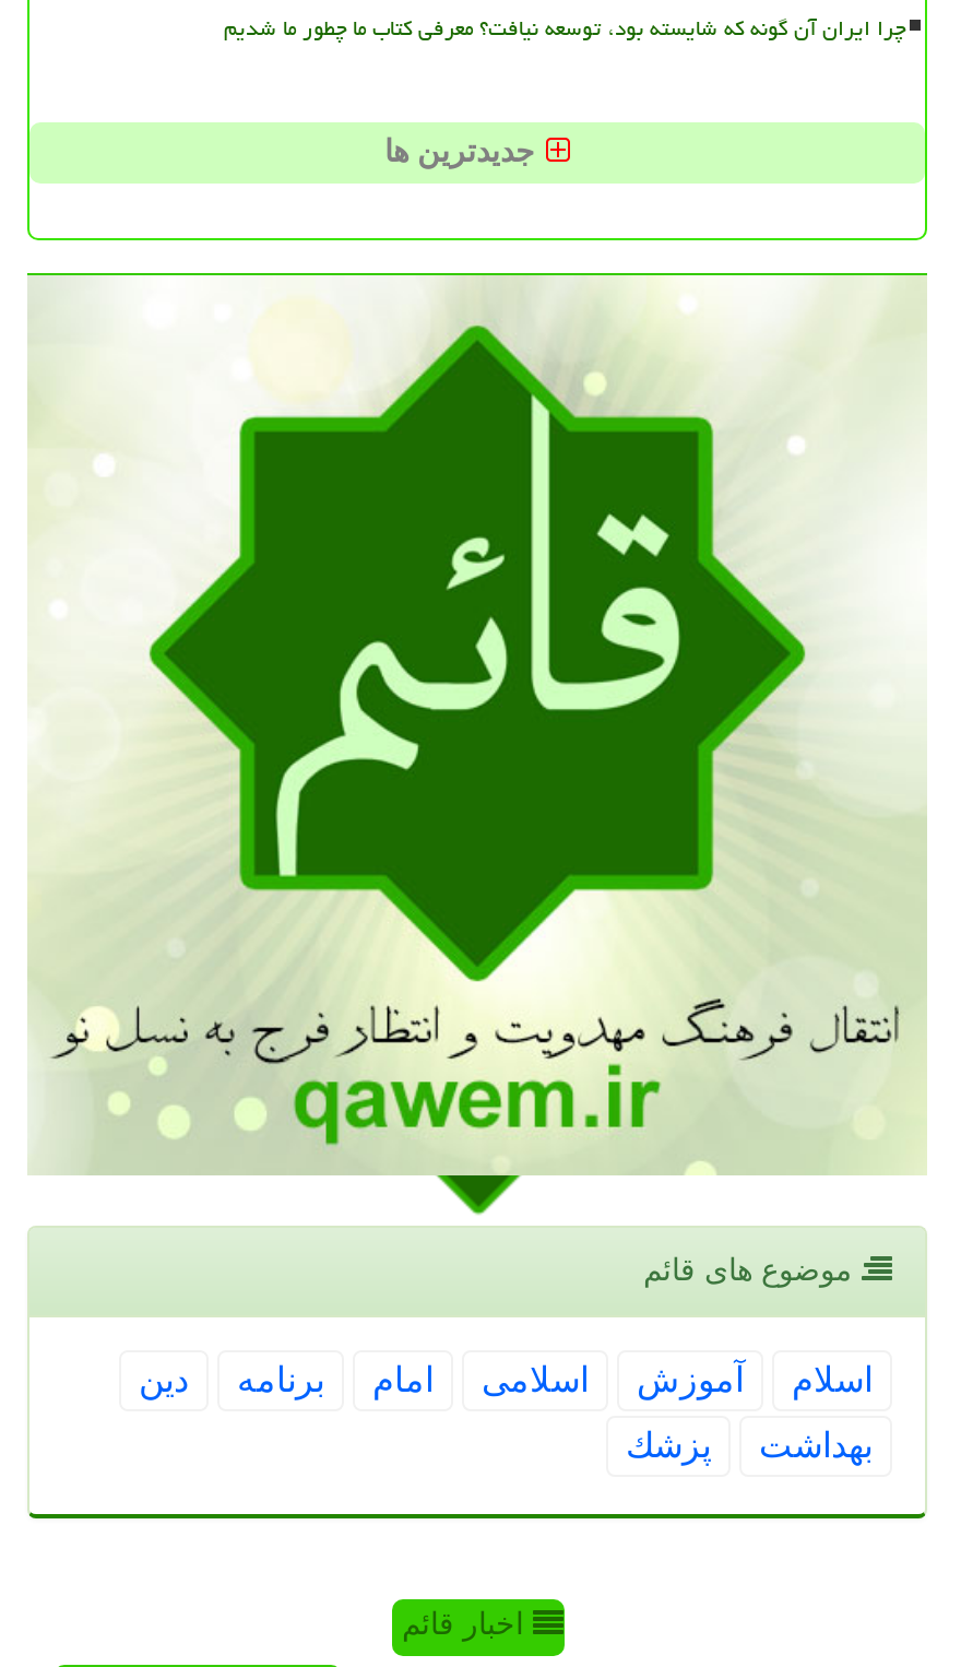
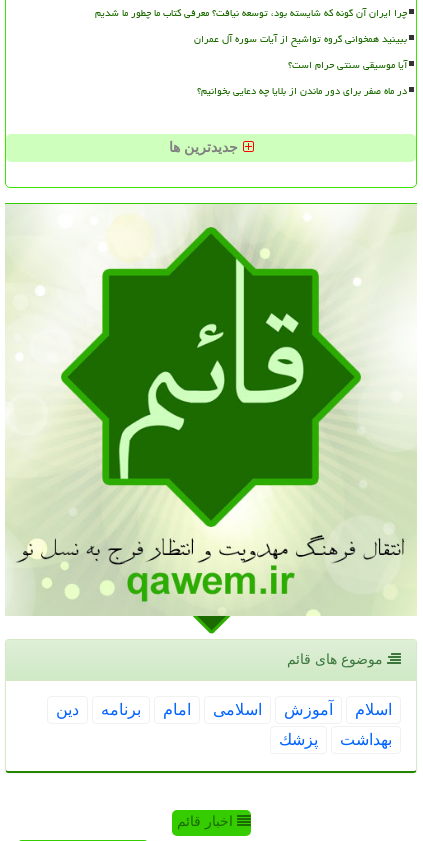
none -> [194,29,407,101] ببینید همخوانی گروه تواشیح از آیات سوره آل عمران | آیا موسیقی سنتی حرام است؟ | در ماه صفر برای دور ماندن از بلایا چه دعایی بخوانیم؟

